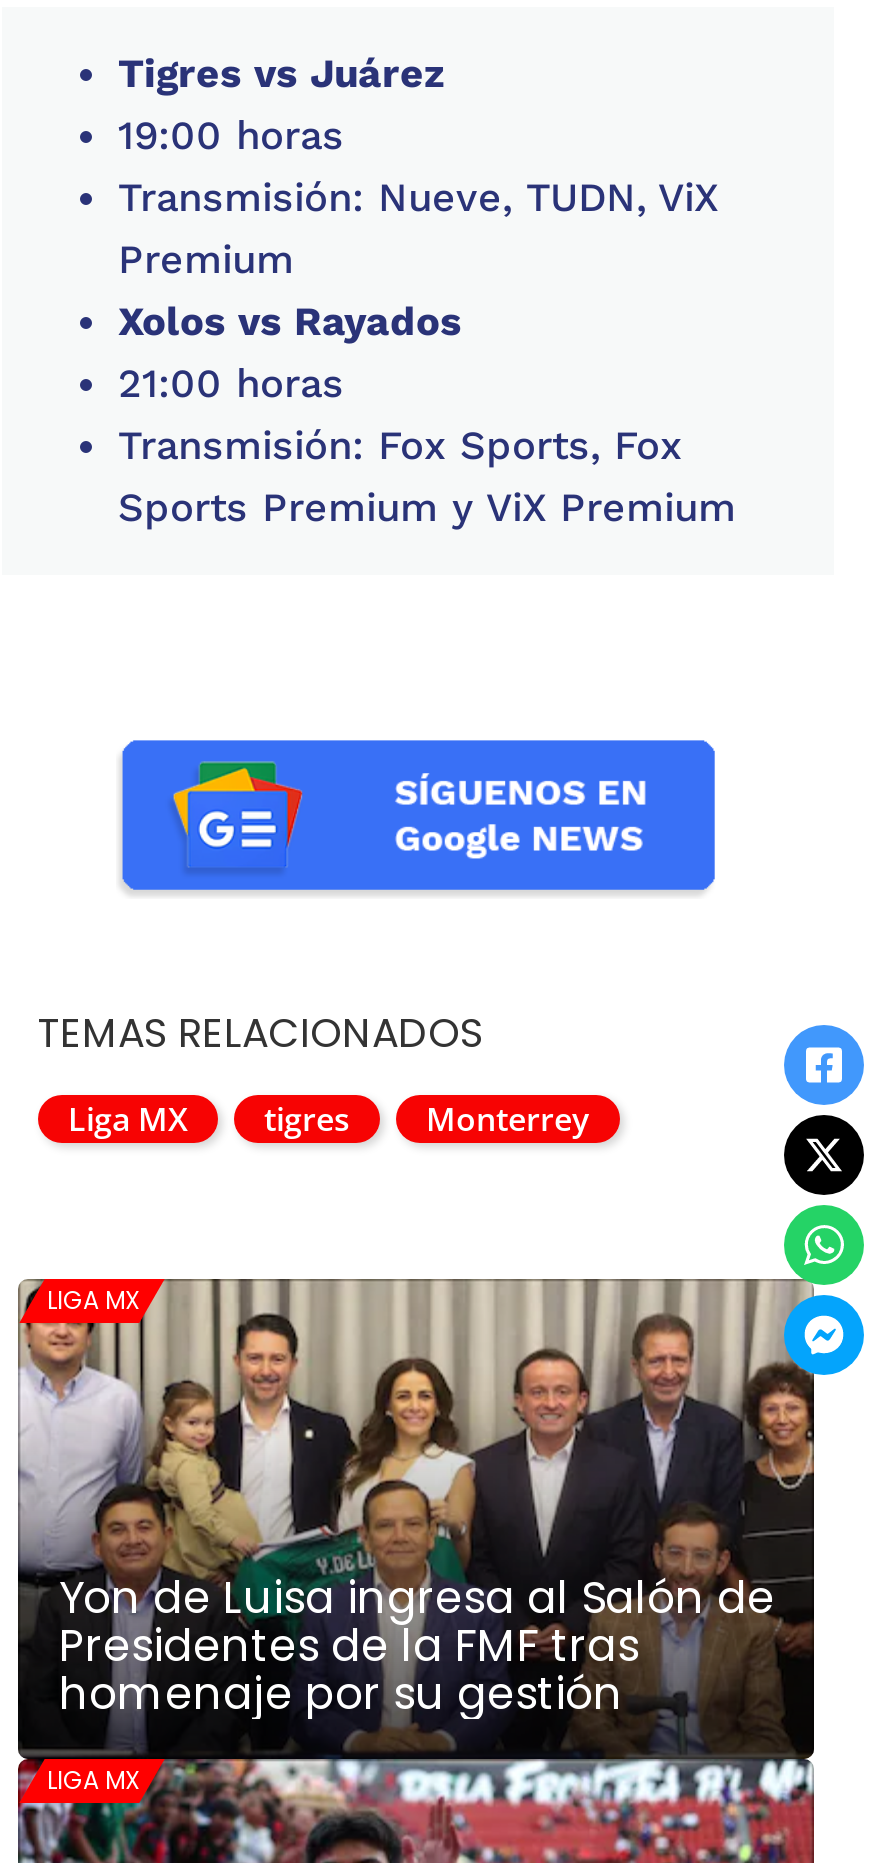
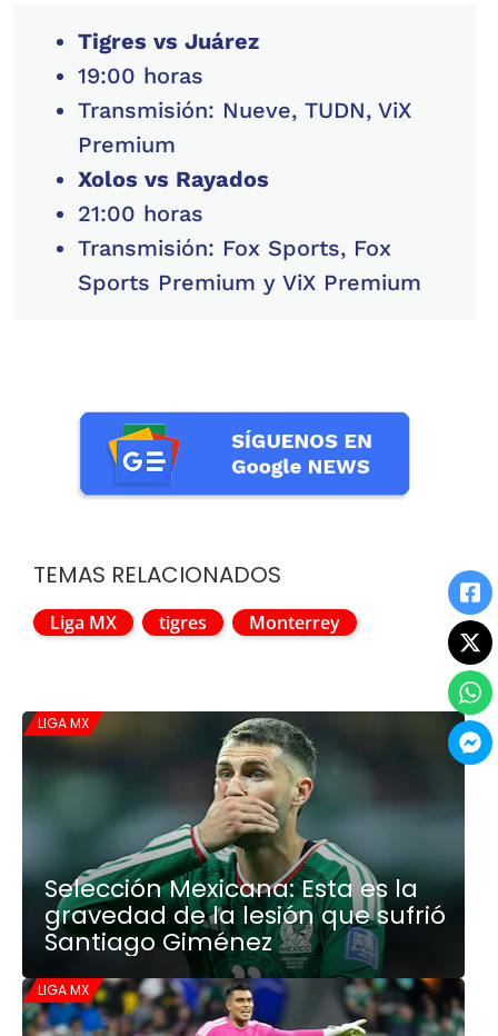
[16,1277,814,1725] [image] | Yon de Luisa ingresa al Salón de | Presidentes de la FMF tras | homenaje por su gestión -> [21,711,465,959] [image] | Selección Mexicana: Esta es la | gravedad de la lesión que sufrió | Santiago Giménez

